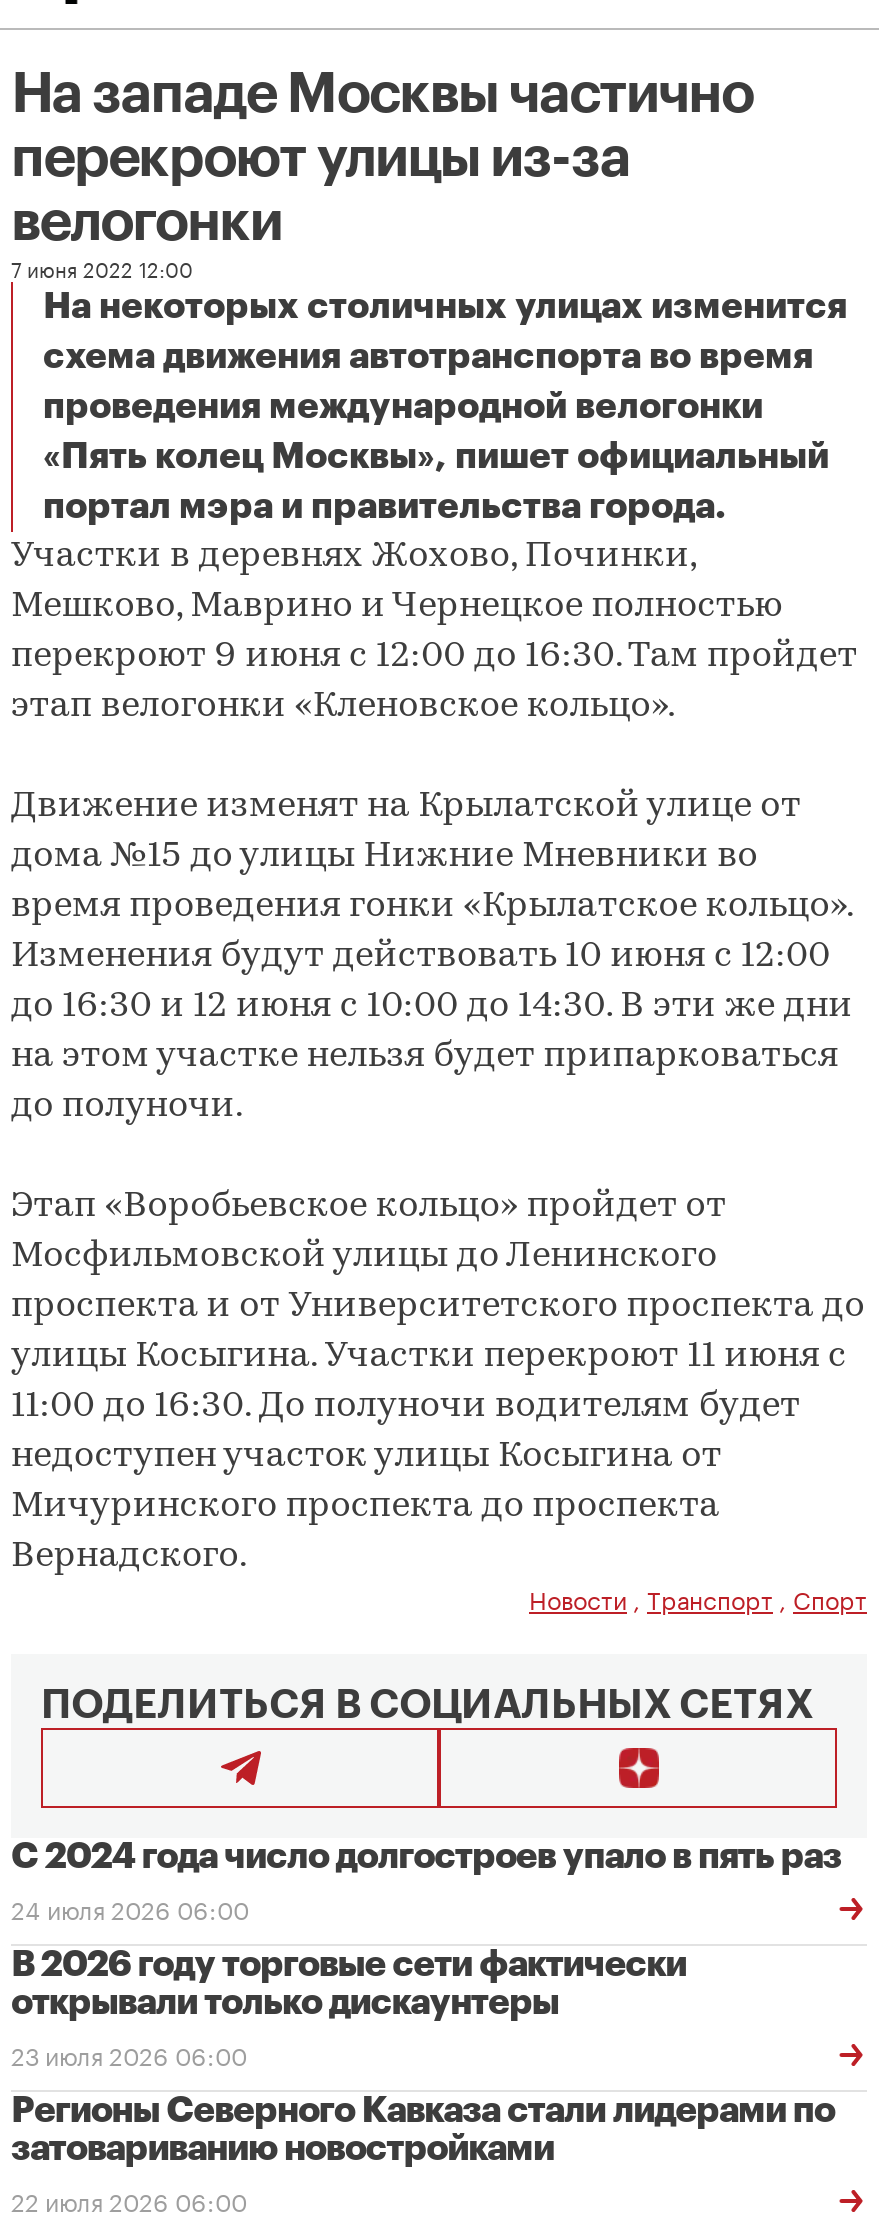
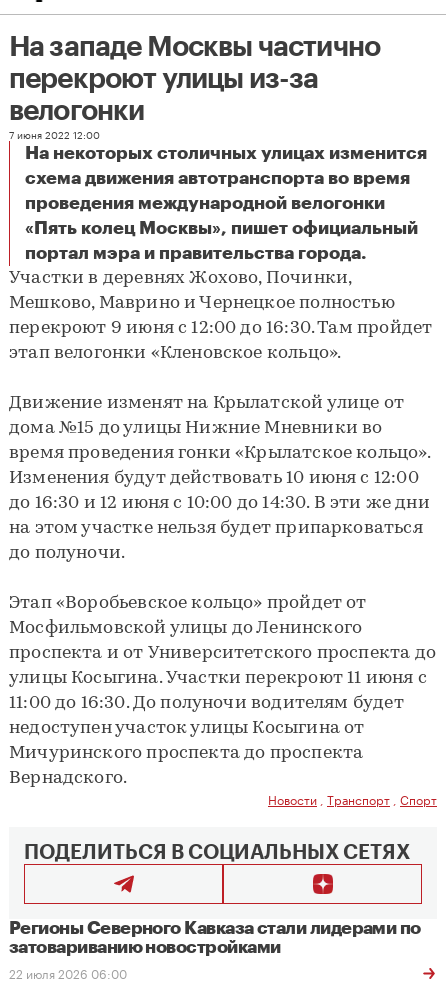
[11,1838,841,2072] С 2024 года число долгостроев упало в пять раз | 24 июля 2026 06:00 | В 2026 году торговые сети фактически | открывали только дискаунтеры | 23 июля 2026 06:00 -> none

